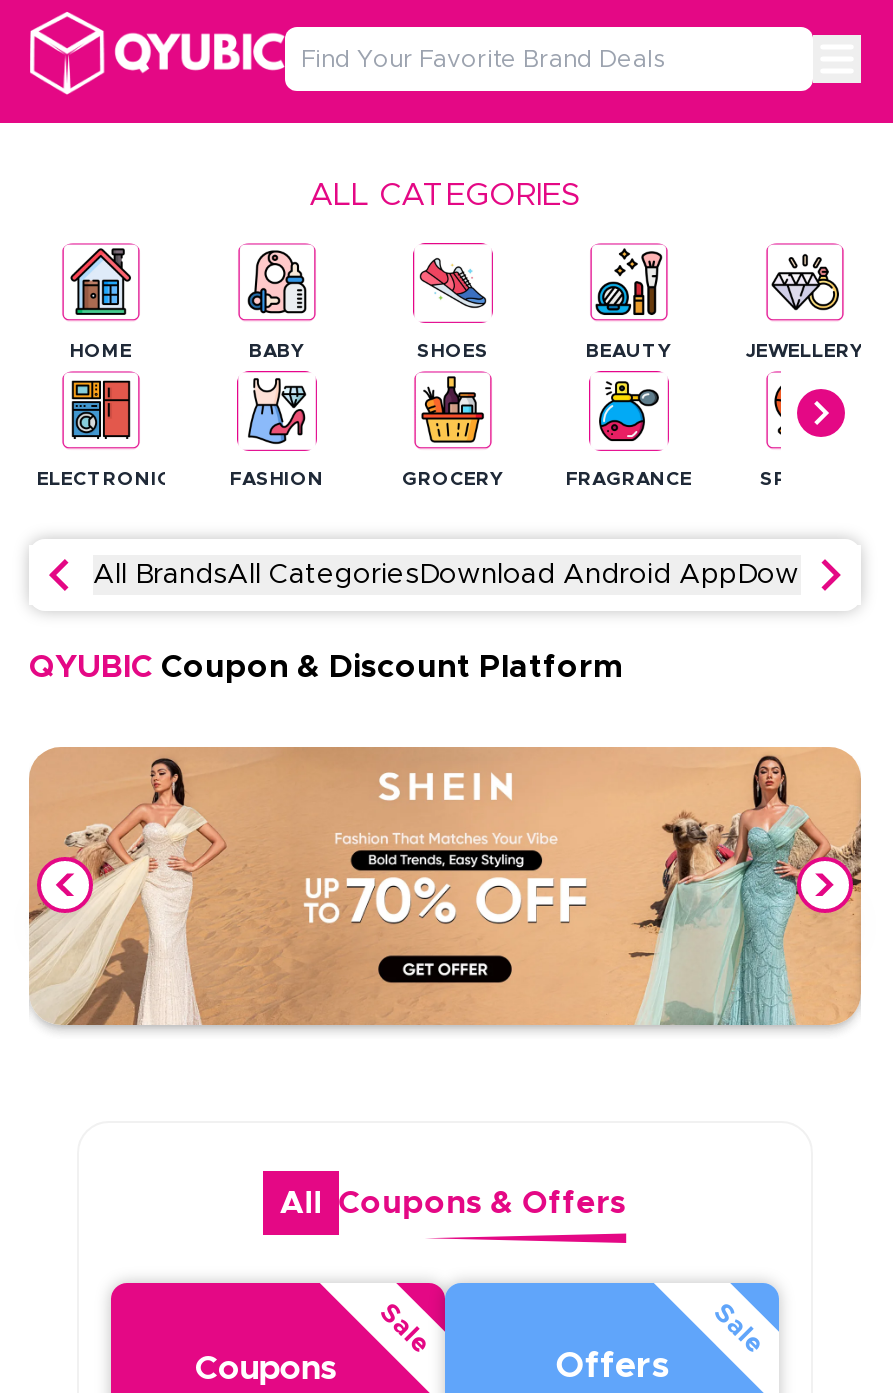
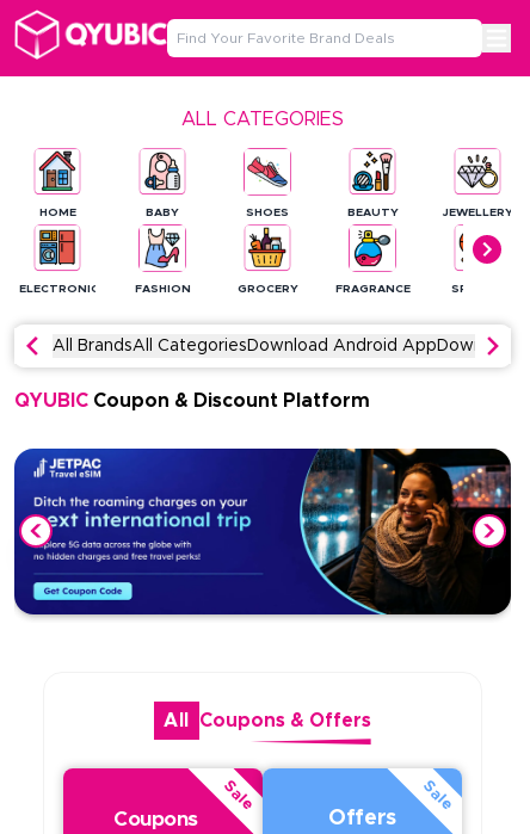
[27,745,863,1027] [image] -> [13,447,512,616] [image]

